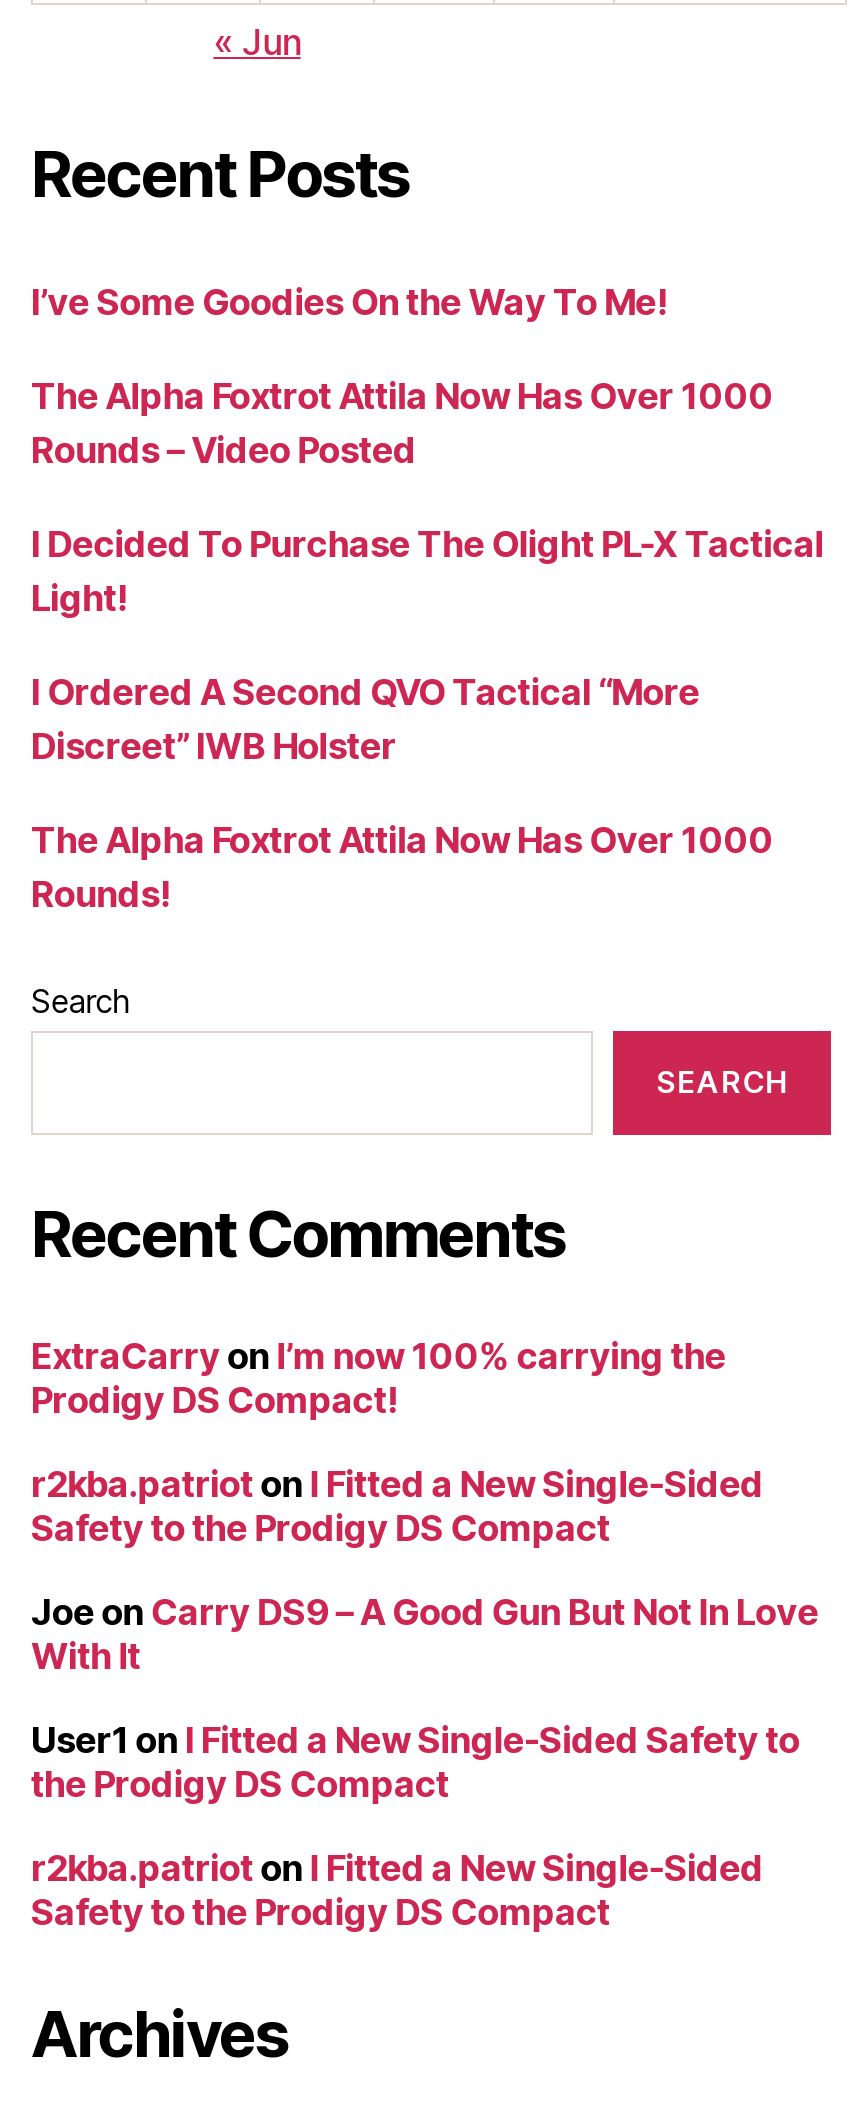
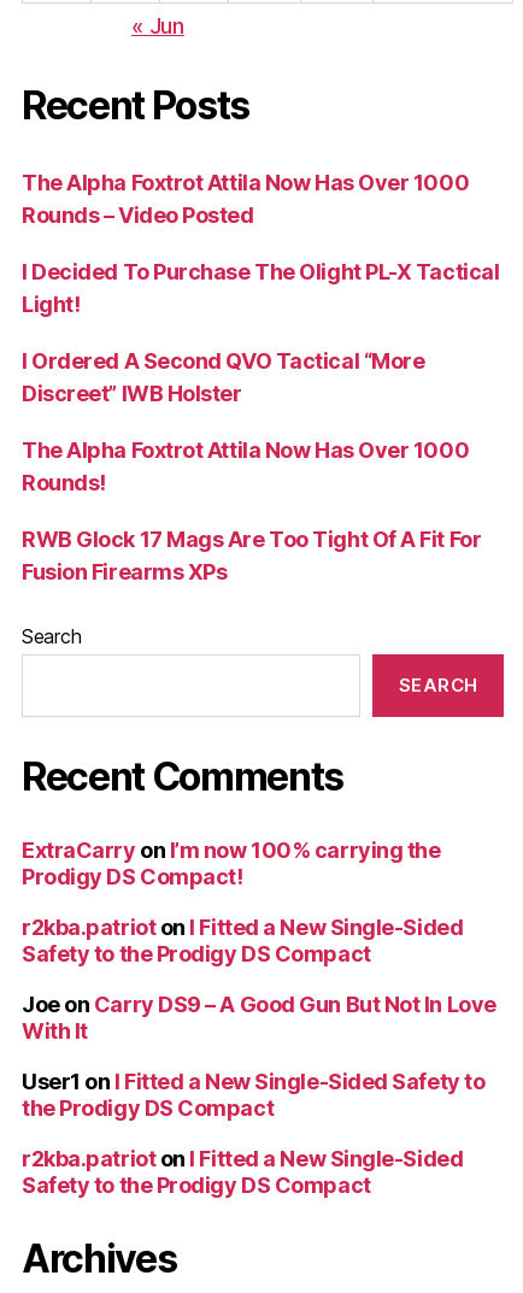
[31,280,667,322] I’ve Some Goodies On the Way To Me! -> none
moved [31,374,824,914] -> [22,169,499,495]: The Alpha Foxtrot Attila Now Has Over 1000 | Rounds – Video Posted | I Decided To Purchase The Olight PL-X Tactical | Light! | I Ordered A Second QVO Tactical “More | Discreet” IWB Holster | The Alpha Foxtrot Attila Now Has Over 1000 | Rounds!
none -> [22,526,481,584] RWB Glock 17 Mags Are Too Tight Of A Fit For | Fusion Firearms XPs

